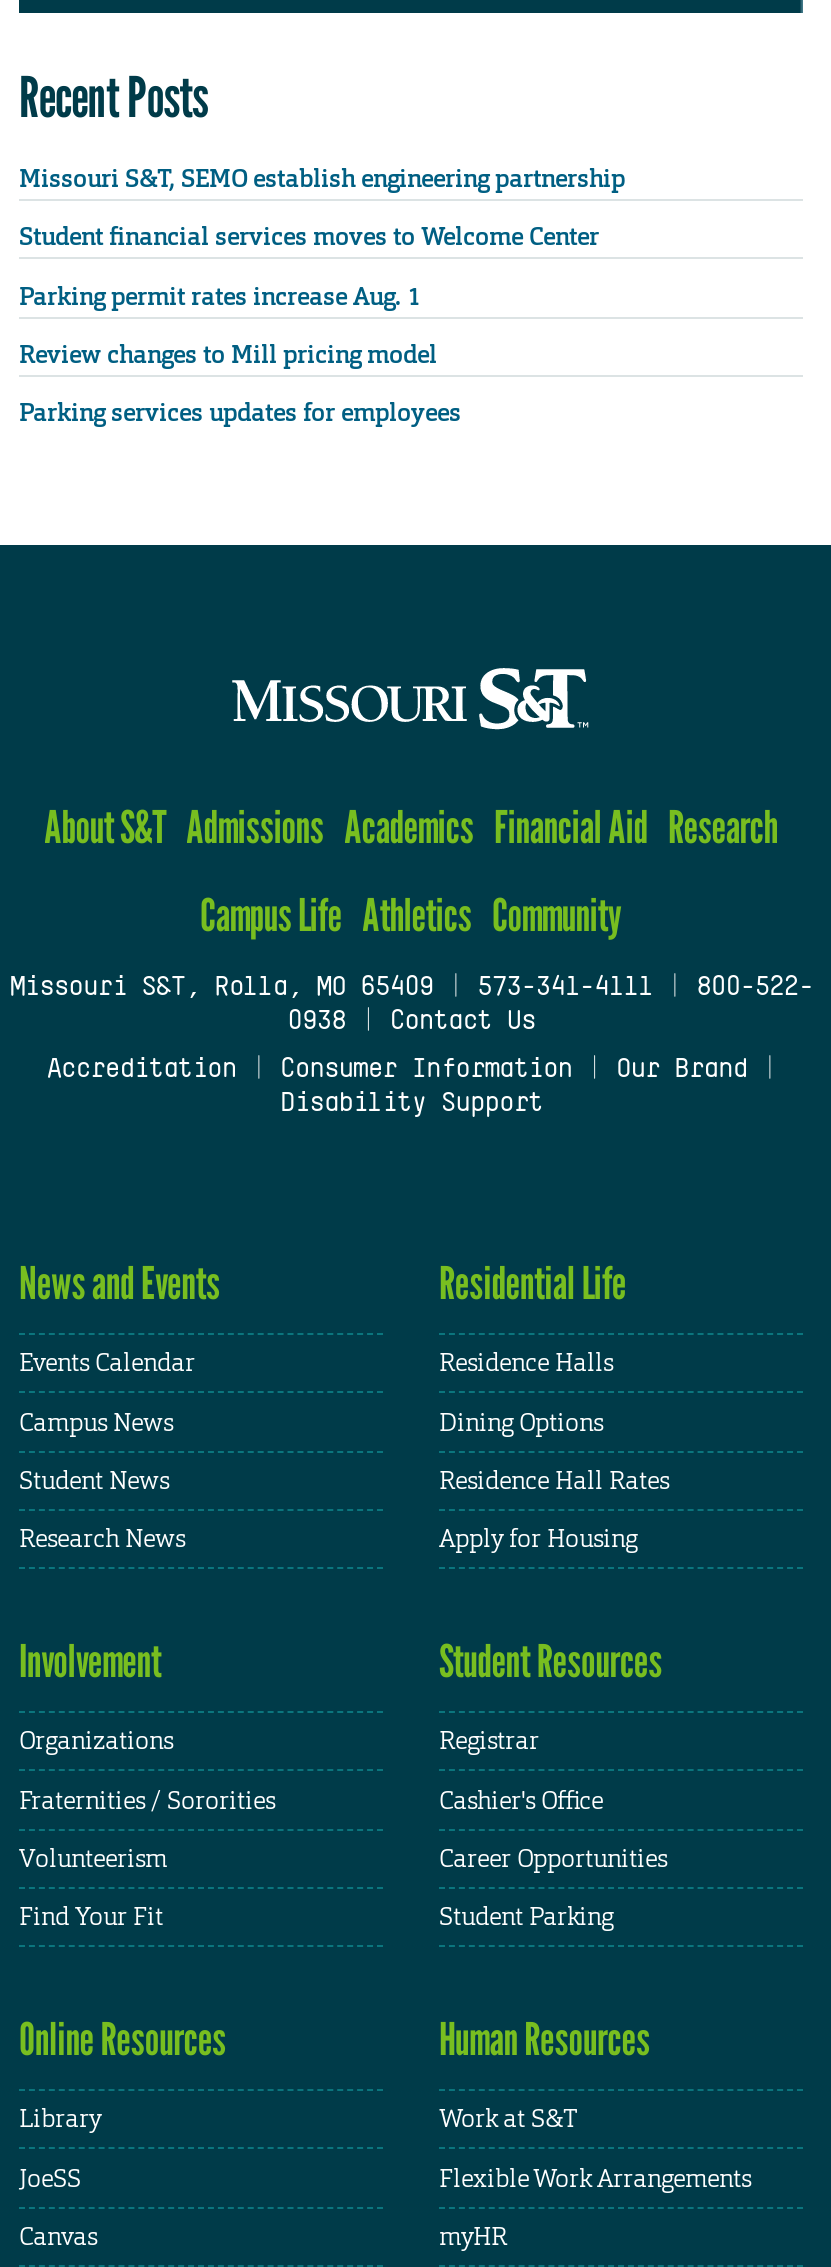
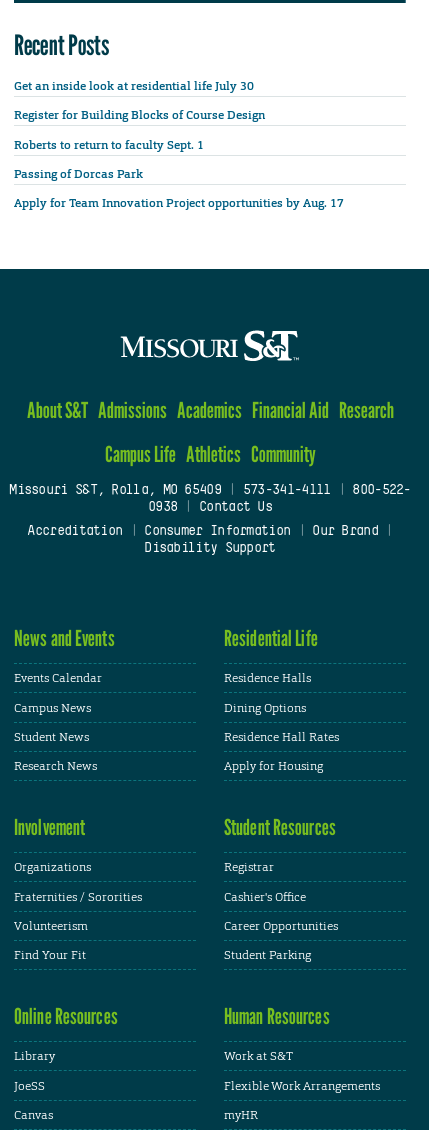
[19,164,625,196] Missouri S&T, SEMO establish engineering partnership -> [14,78,254,94] Get an inside look at residential life July 30
[19,222,599,254] Student financial services moves to Welcome Center -> [14,107,265,123] Register for Building Blocks of Course Design
[19,280,421,312] Parking permit rates increase Aug. 1 -> [14,136,207,152] Roberts to return to faculty Sept. 1
[19,338,437,370] Review changes to Mill pricing model -> [14,166,143,182] Passing of Dorcas Park
[19,396,461,428] Parking services updates for employees -> [14,195,344,211] Apply for Team Innovation Project opportunities by Aug. 17

